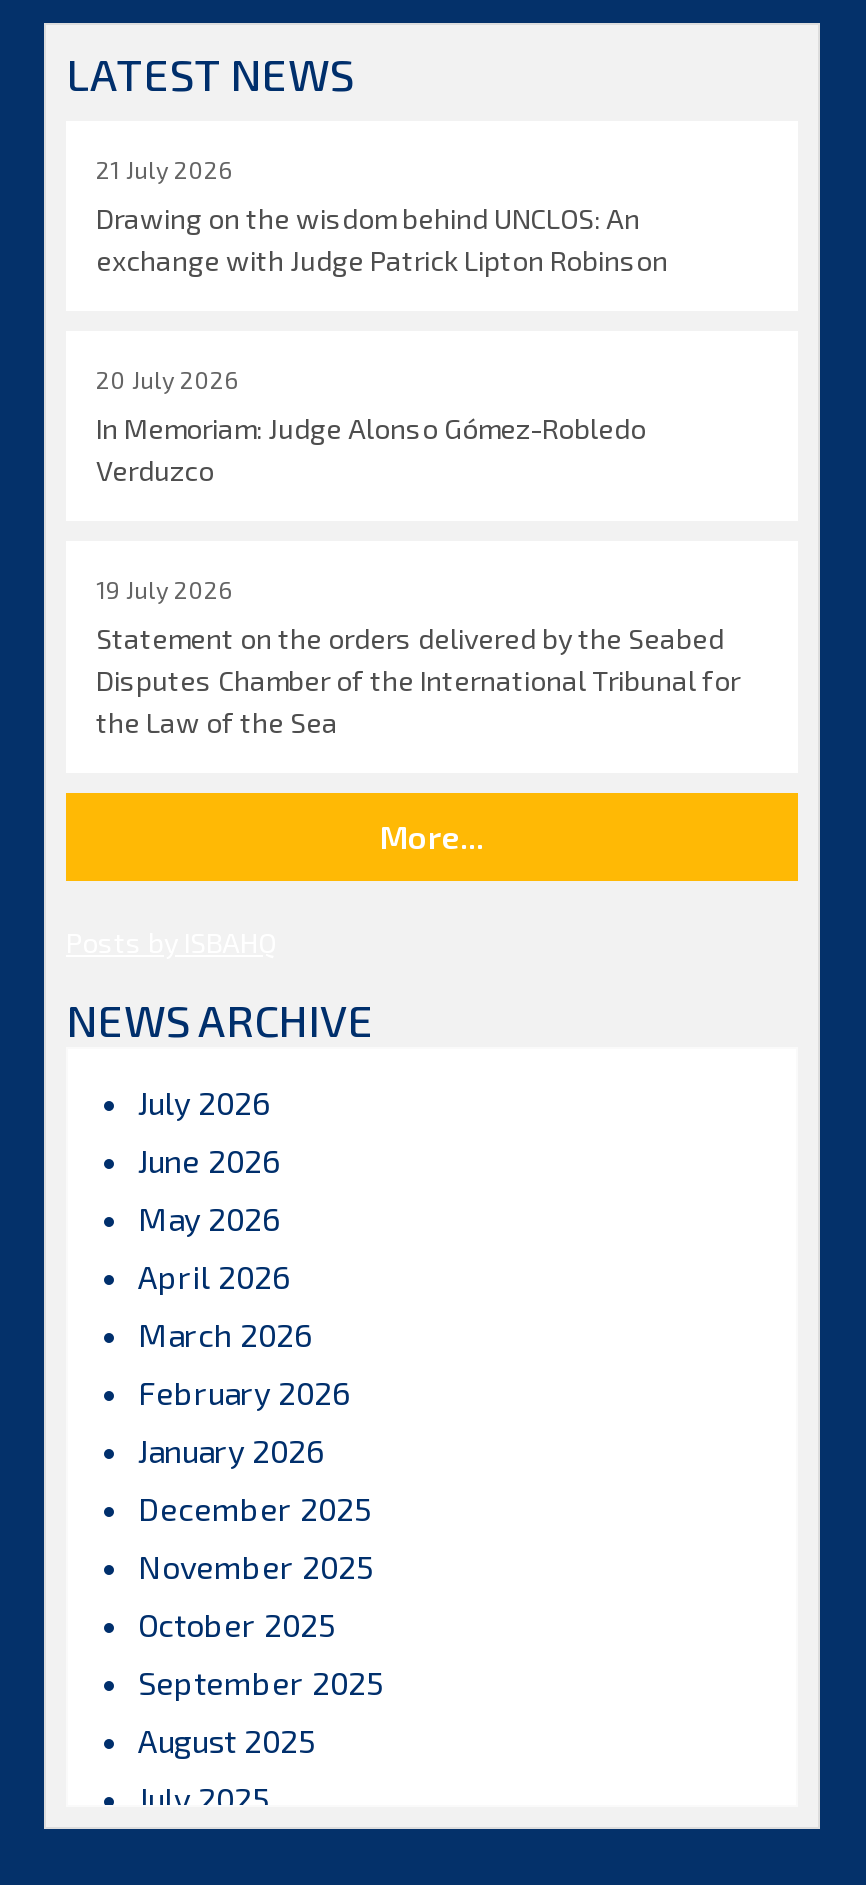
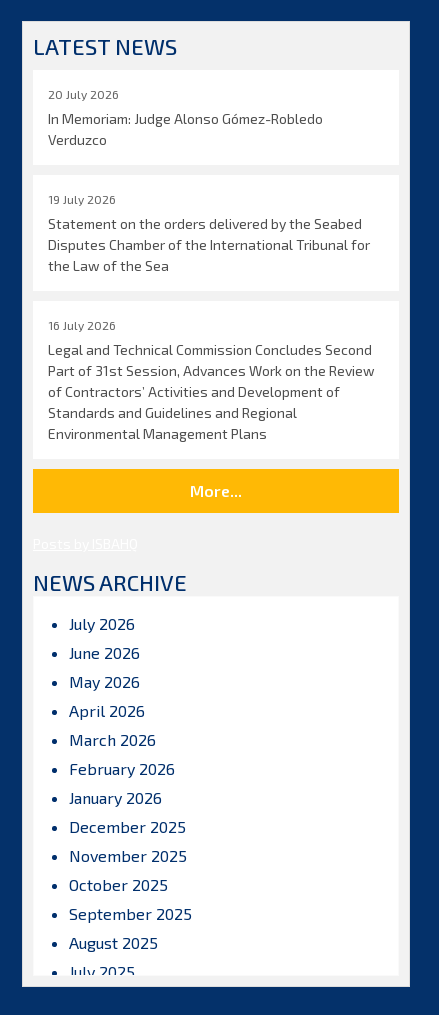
[96,155,668,277] 21 July 2026 | Drawing on the wisdom behind UNCLOS: An | exchange with Judge Patrick Lipton Robinson -> none
moved [96,365,740,739] -> [48,87,370,274]: 20 July 2026 | In Memoriam: Judge Alonso Gómez-Robledo | Verduzco | 19 July 2026 | Statement on the orders delivered by the Seabed | Disputes Chamber of the International Tribunal for | the Law of the Sea
none -> [48,318,375,442] 16 July 2026 | Legal and Technical Commission Concludes Second | Part of 31st Session, Advances Work on the Review | of Contractors’ Activities and Development of | Standards and Guidelines and Regional | Environmental Management Plans

